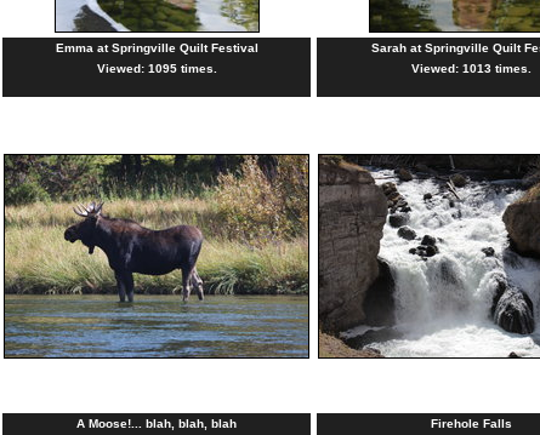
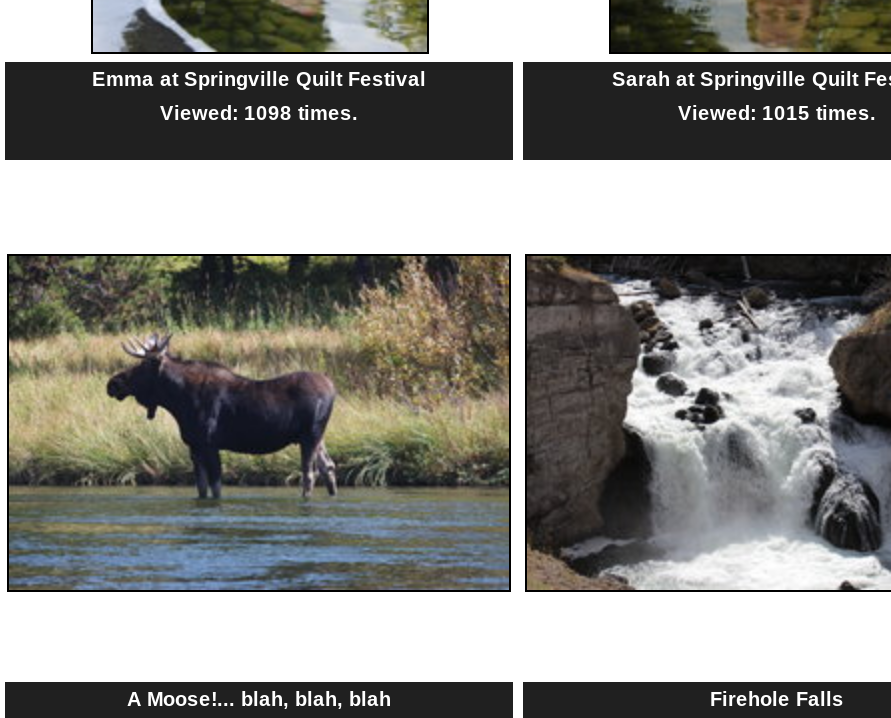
[96,62,217,75] Viewed: 1095 times. -> [160,102,358,124] Viewed: 1098 times.
[411,62,531,75] Viewed: 1013 times. -> [678,102,876,124] Viewed: 1015 times.

